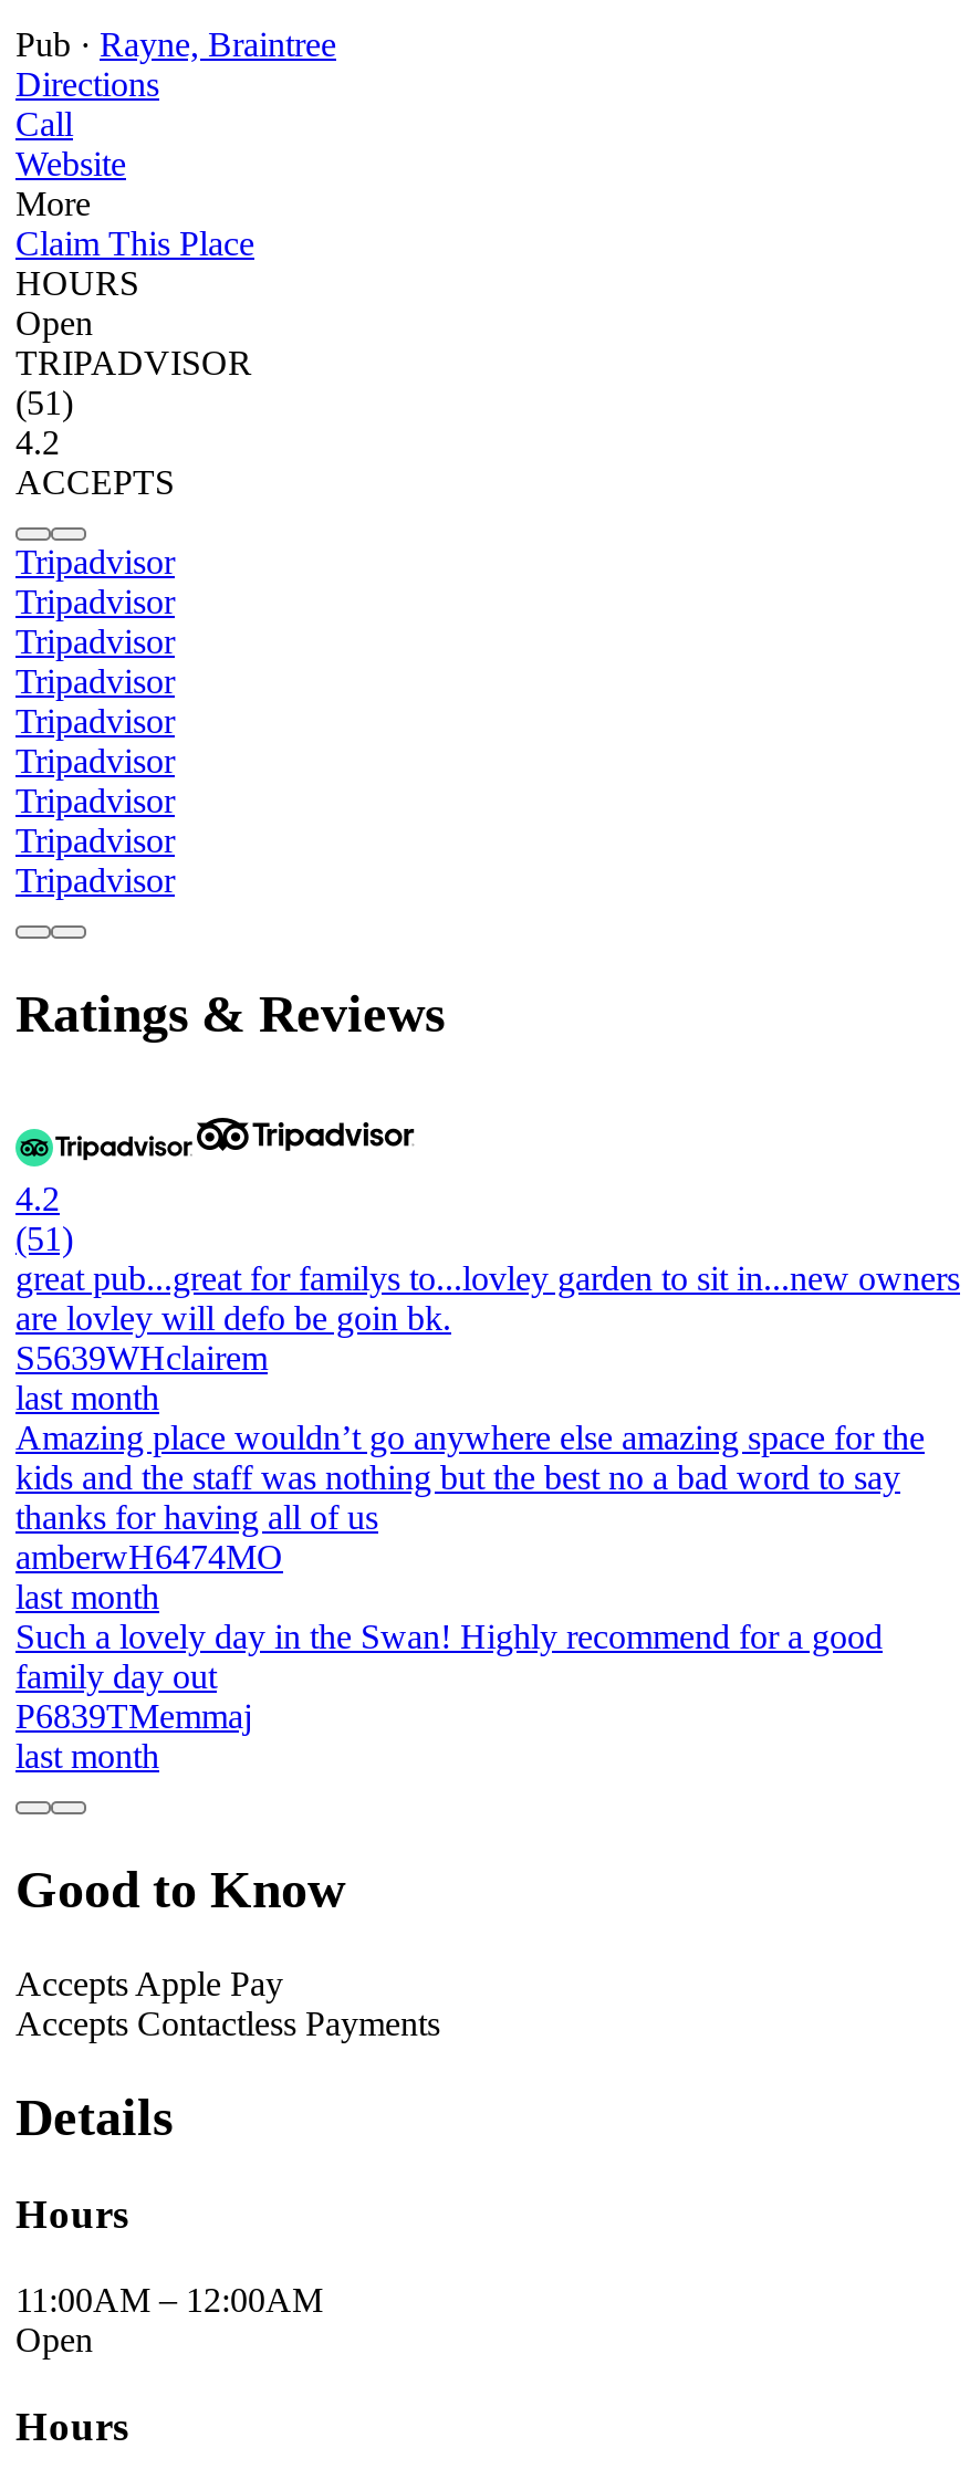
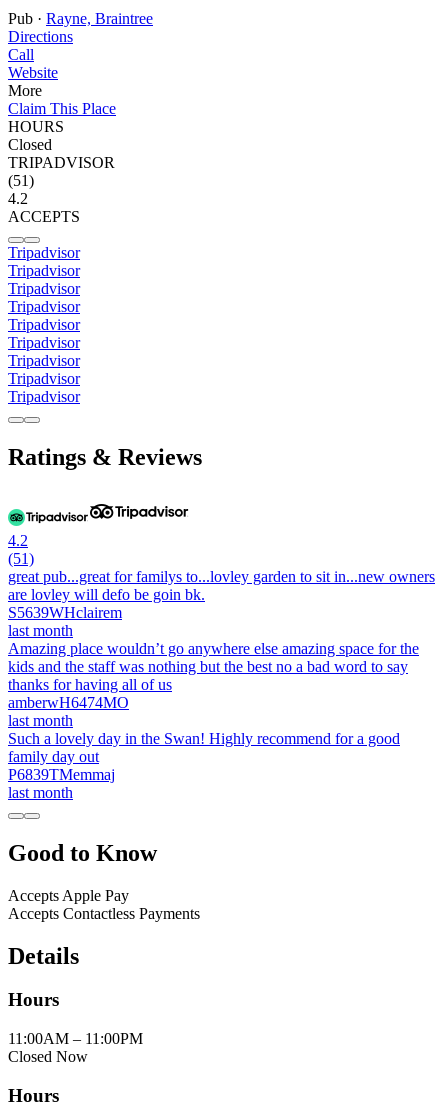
[15,304,93,342] Open -> [8,136,52,153] Closed
[15,2281,323,2359] 11:00AM – 12:00AM | Open -> [8,1030,143,1065] 11:00AM – 11:00PM | Closed Now

